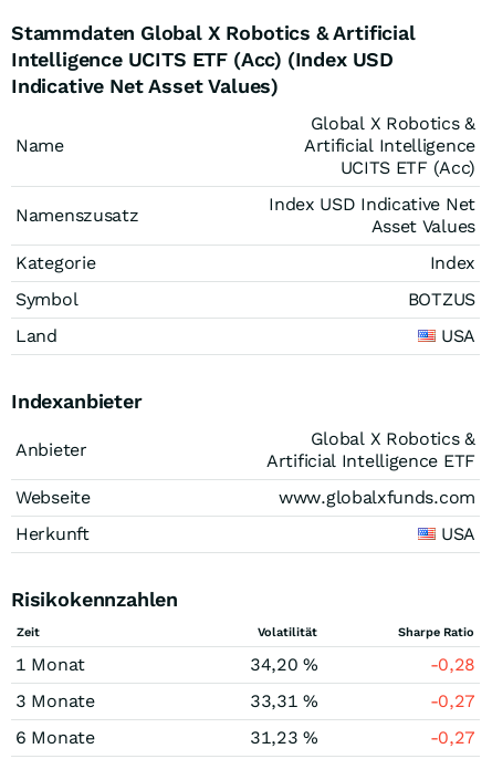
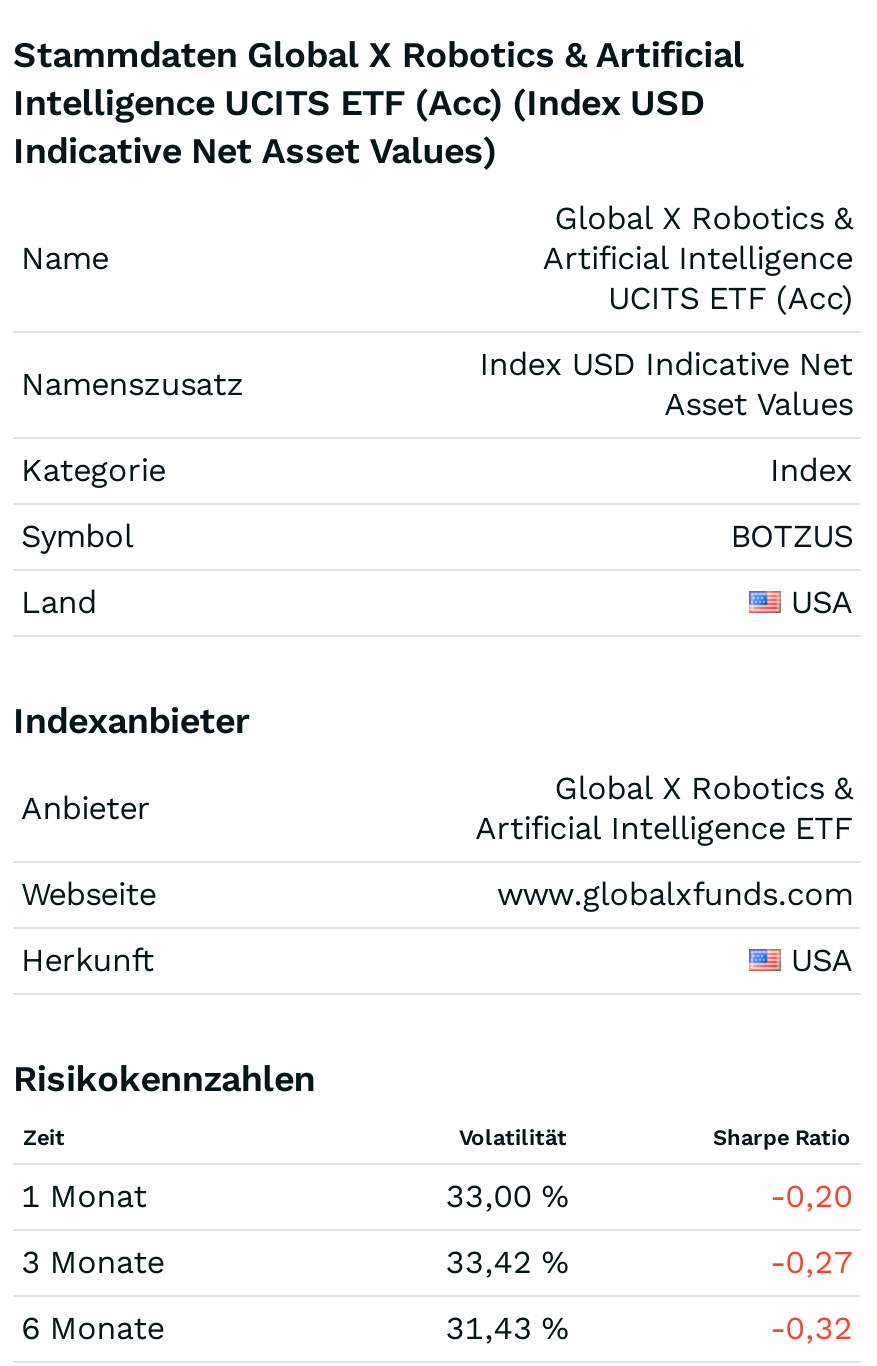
[250,654,318,675] 34,20 % -> [445,1177,569,1215] 33,00 %
[430,654,475,675] -0,28 -> [770,1177,853,1215] -0,20
[250,690,318,711] 33,31 % -> [445,1243,569,1281] 33,42 %
[250,727,318,748] 31,23 % -> [445,1309,569,1347] 31,43 %
[430,727,475,748] -0,27 -> [770,1309,853,1347] -0,32

